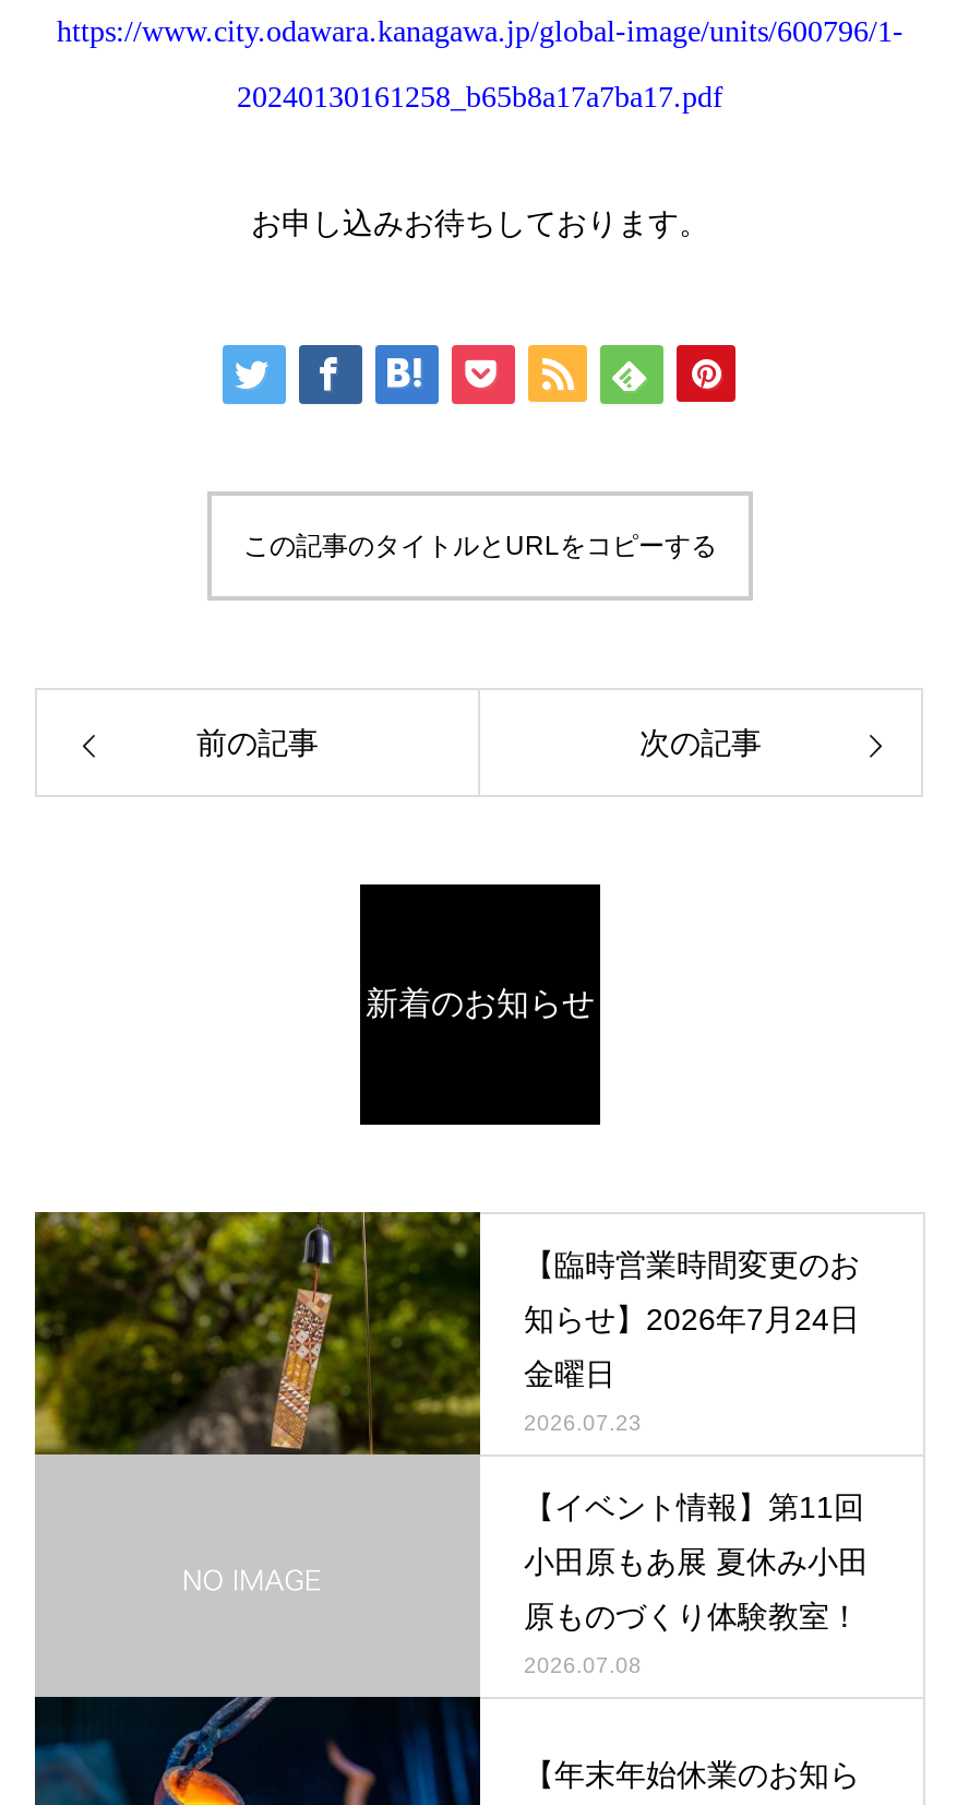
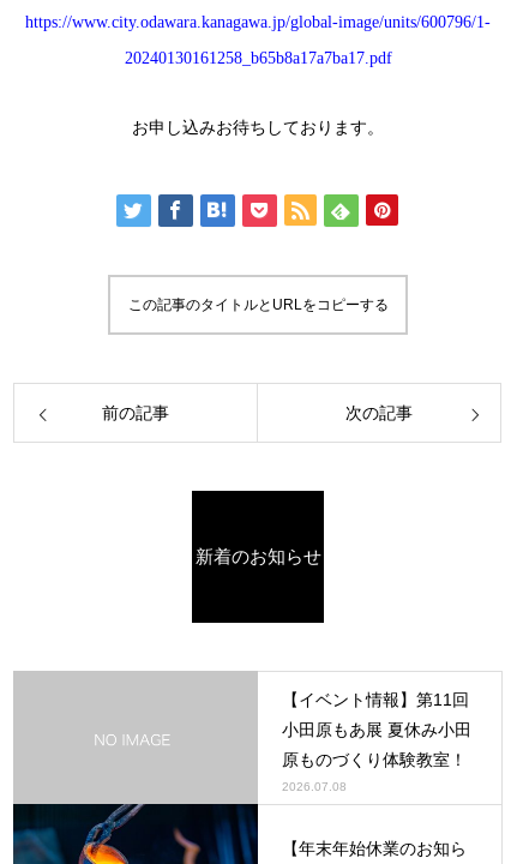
[33,1212,860,1457] [image] | 【臨時営業時間変更のお | 知らせ】2026年7月24日 | 金曜日 | 2026.07.23 -> none

